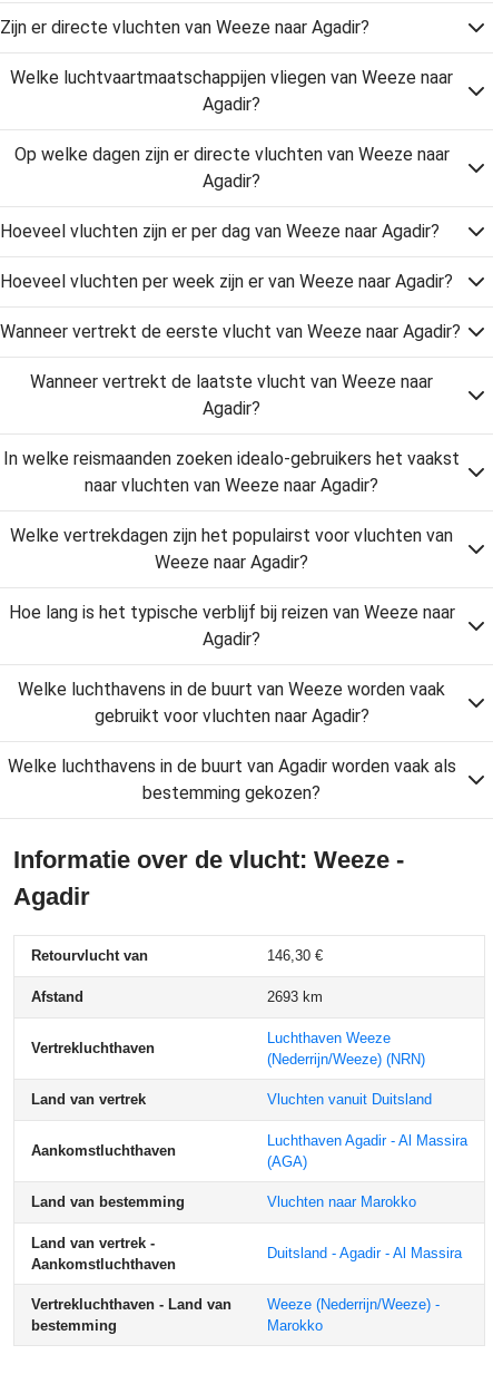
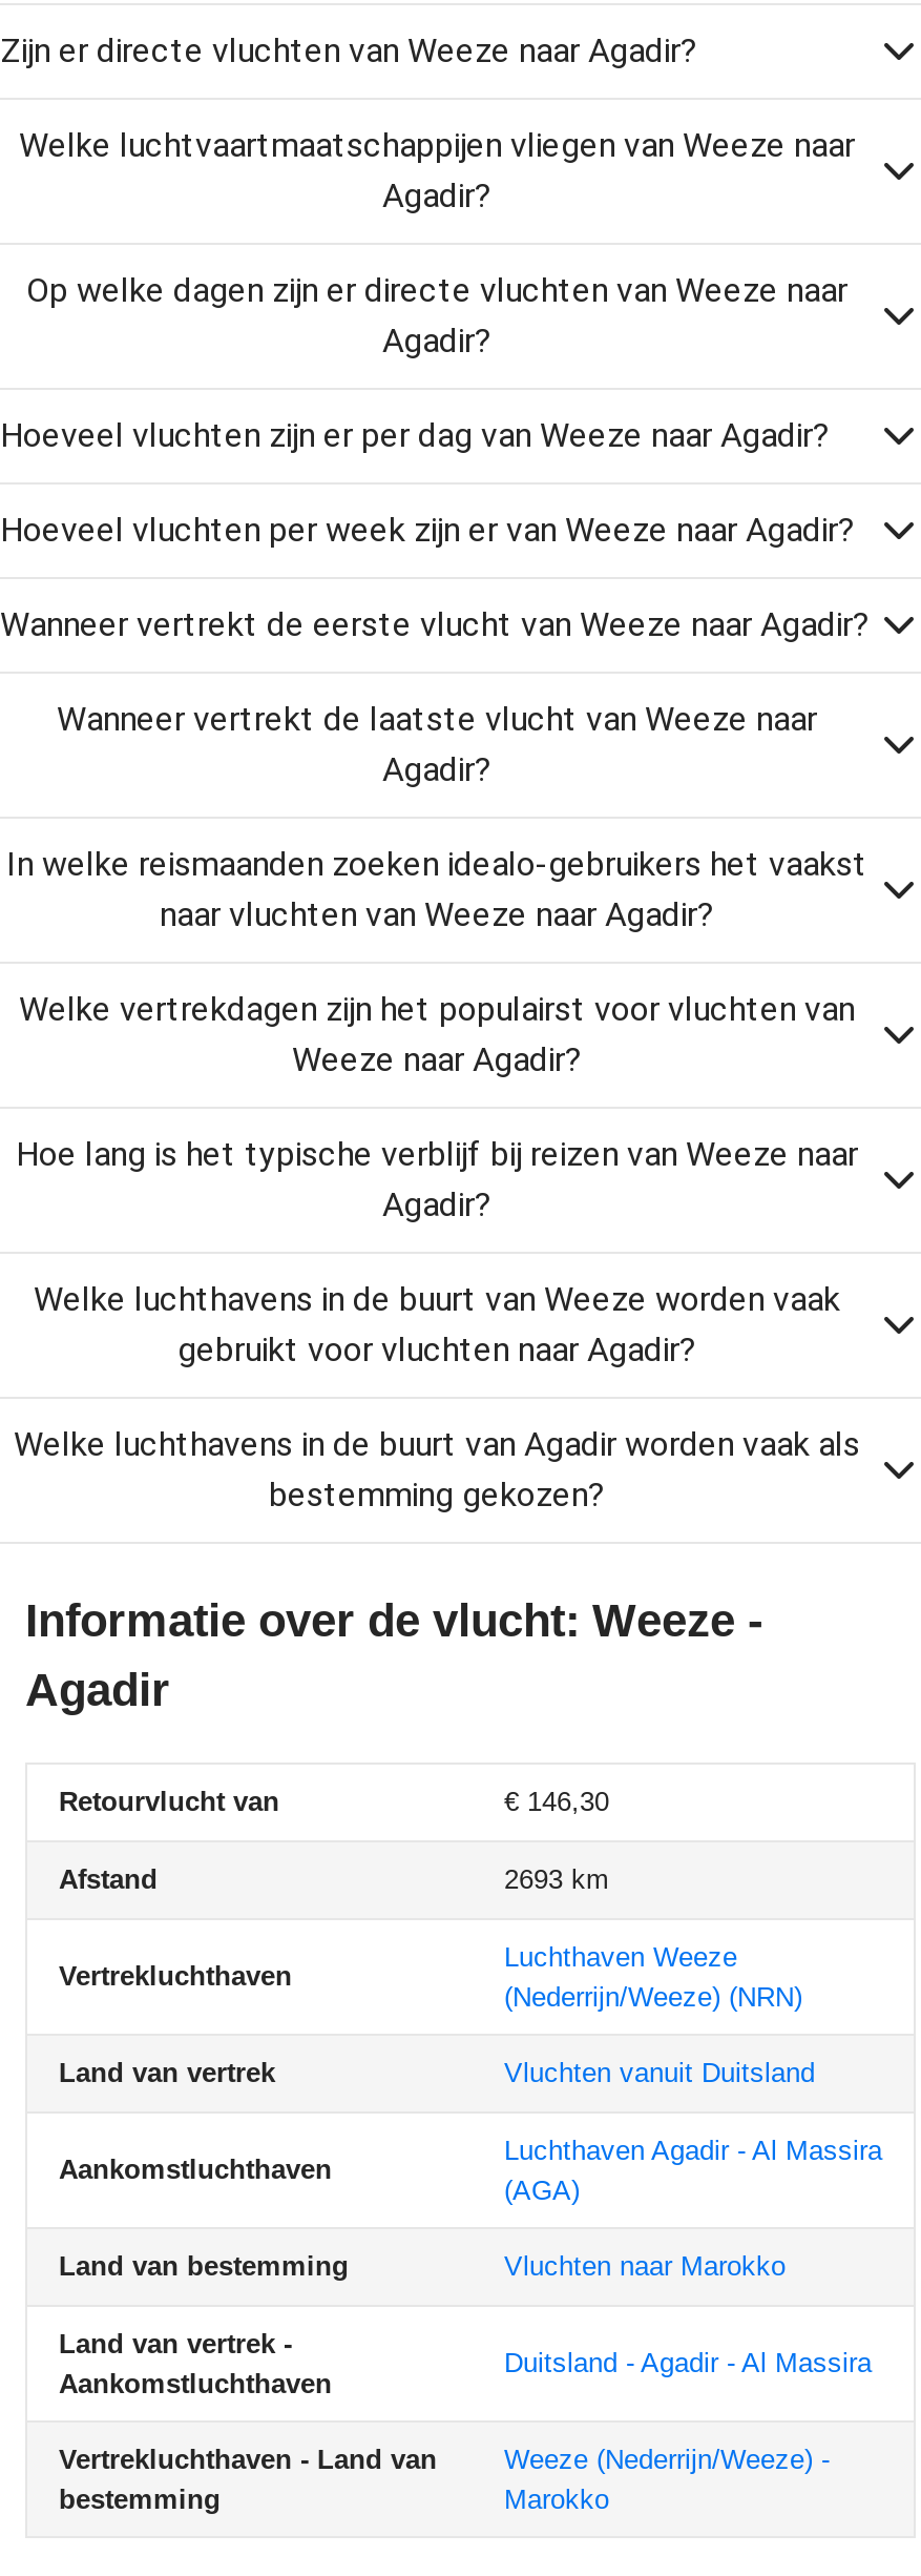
[267,947,323,963] 146,30 € -> [504,1785,609,1816] € 146,30

